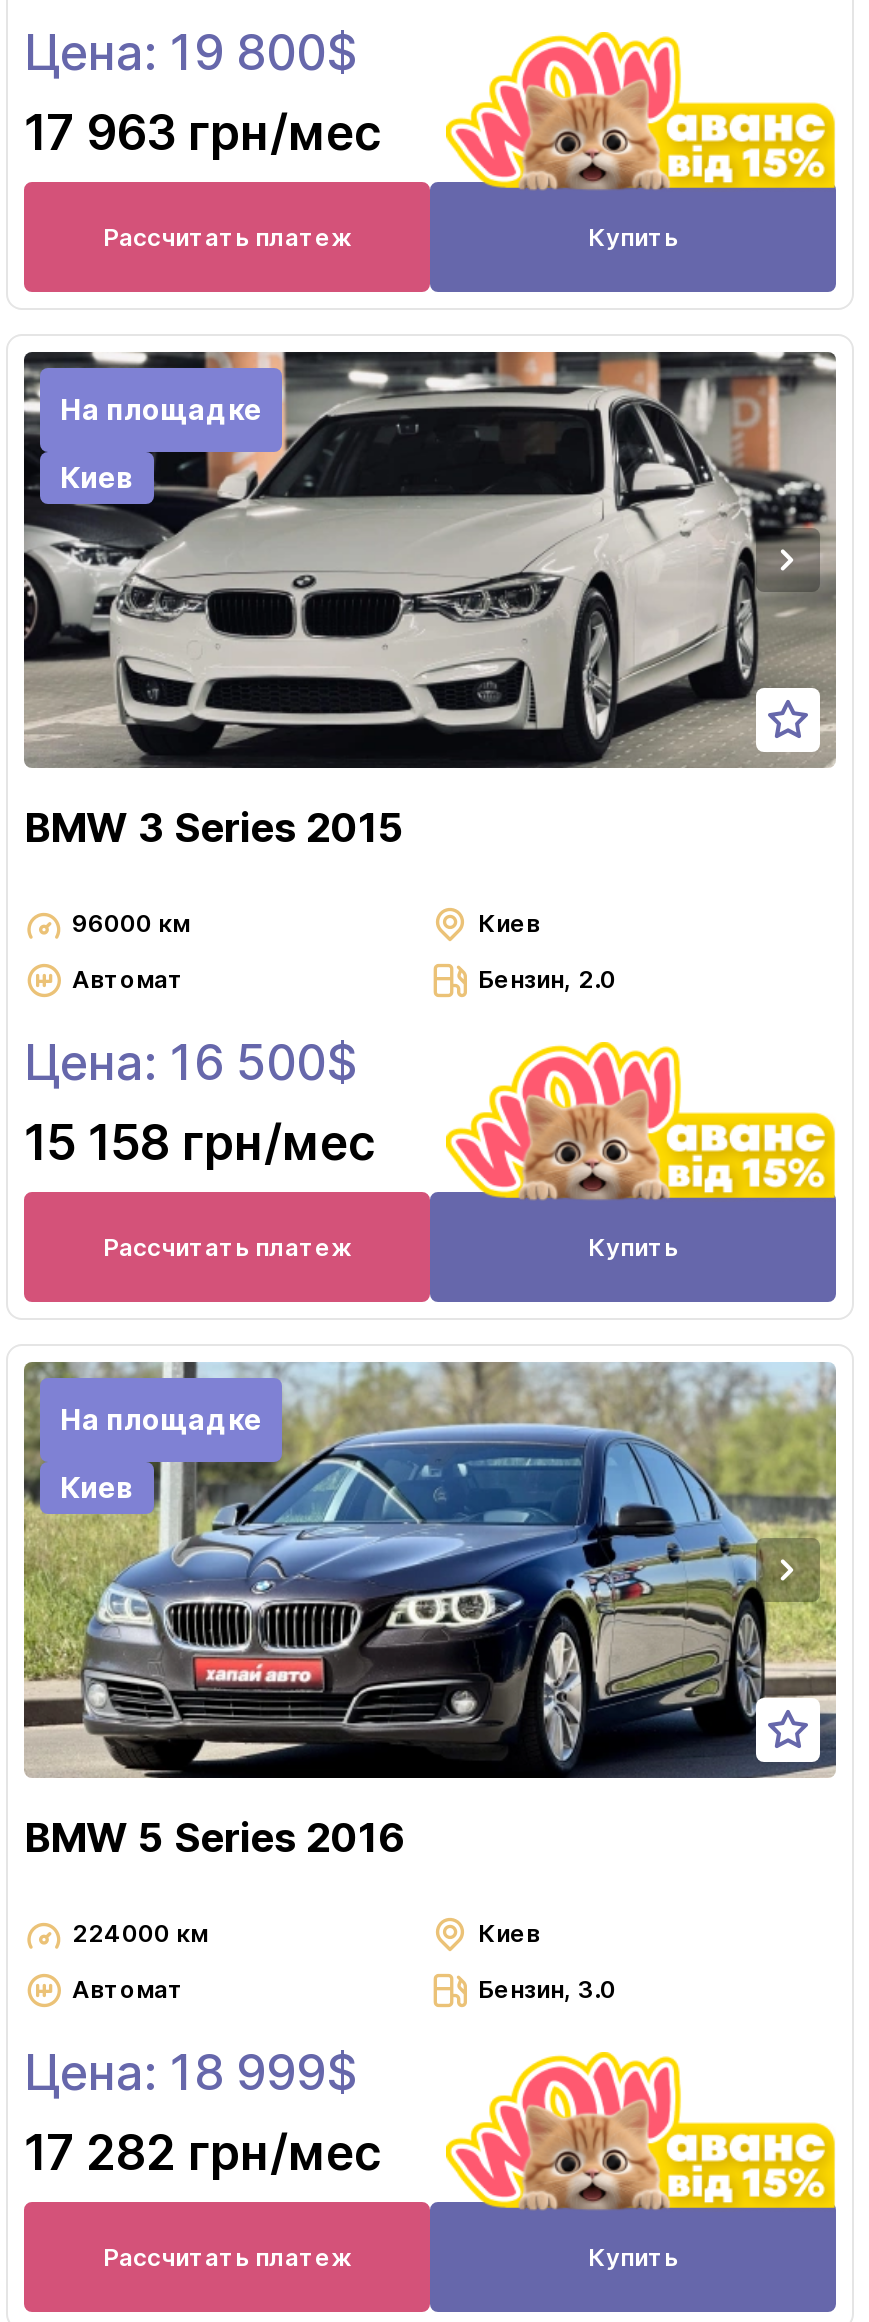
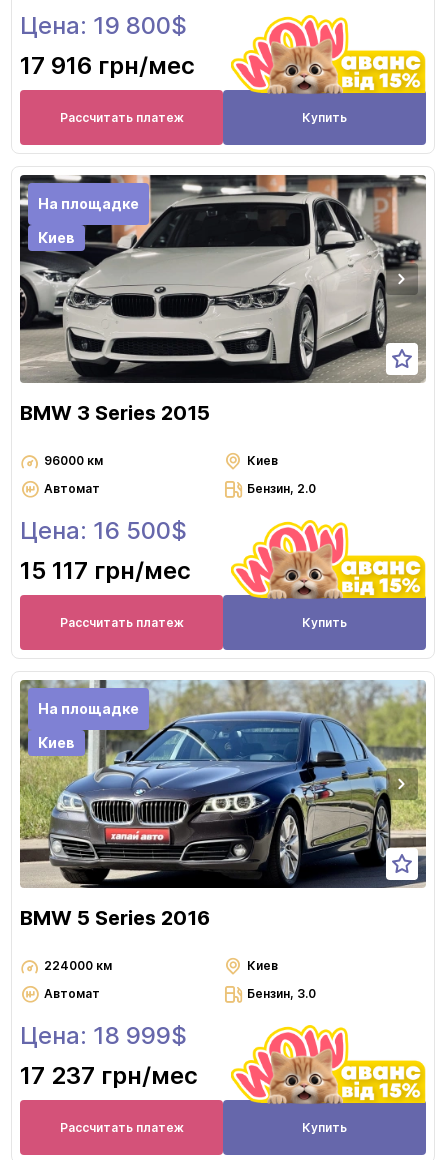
[24,104,382,162] 17 963 грн/мес -> [20,51,195,80] 17 916 грн/мес
[24,1114,376,1172] 15 158 грн/мес -> [20,556,191,585] 15 117 грн/мес
[24,2124,382,2182] 17 282 грн/мес -> [20,1061,198,1090] 17 237 грн/мес

